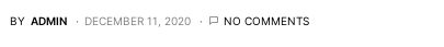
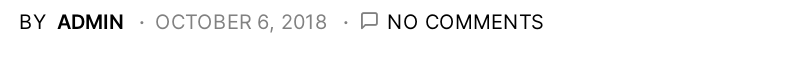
[10,14,191,27] BY ADMIN DECEMBER 11, 2020 -> [19,10,327,34] BY ADMIN OCTOBER 6, 2018

